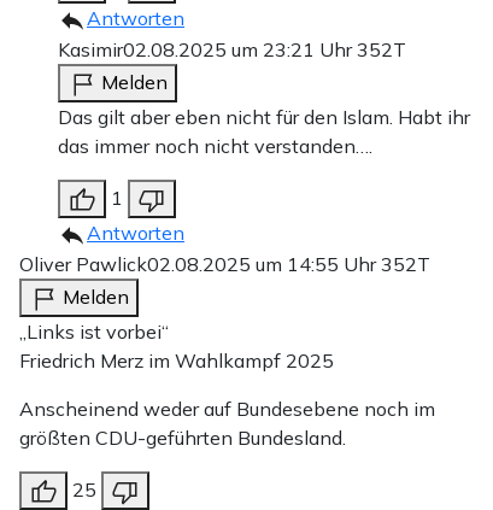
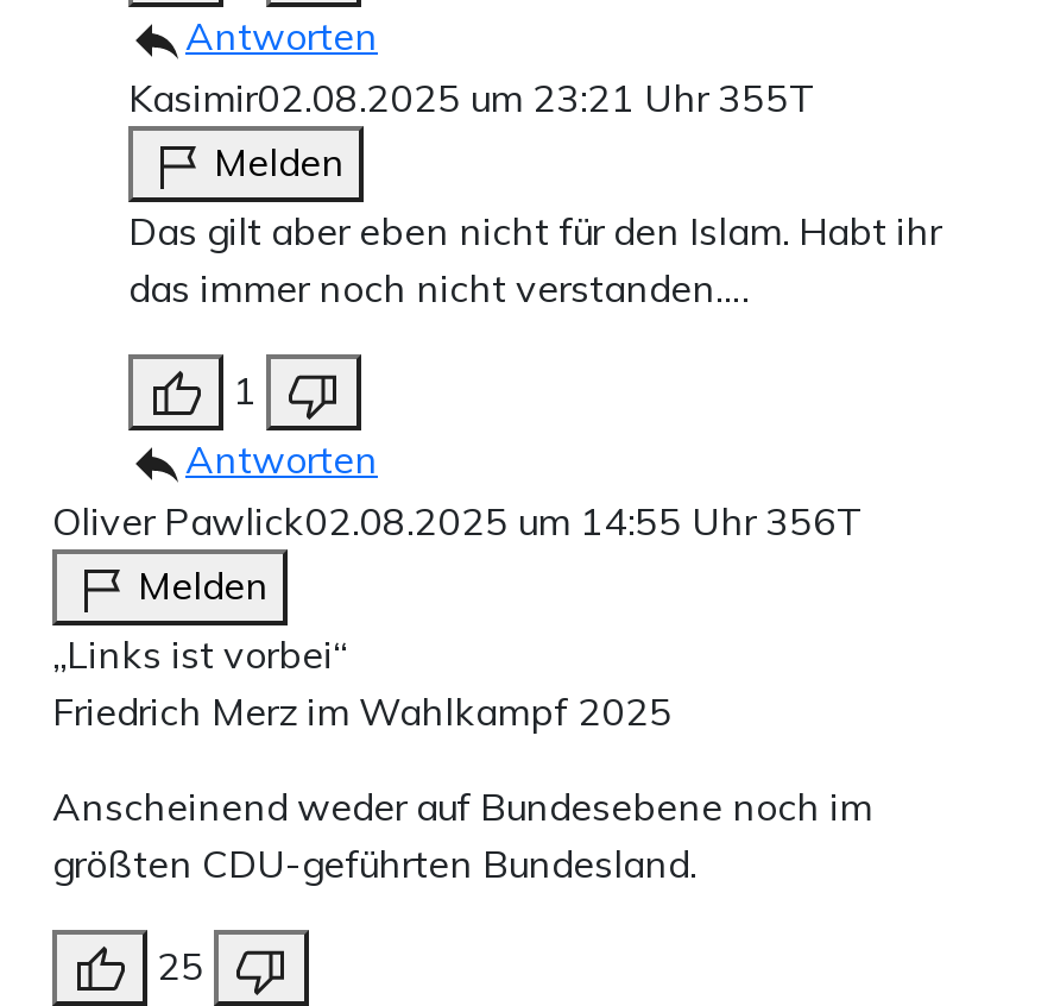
[58,38,406,62] Kasimir02.08.2025 um 23:21 Uhr 352T -> [128,75,815,122] Kasimir02.08.2025 um 23:21 Uhr 355T
[19,252,430,277] Oliver Pawlick02.08.2025 um 14:55 Uhr 352T -> [52,498,863,546] Oliver Pawlick02.08.2025 um 14:55 Uhr 356T

